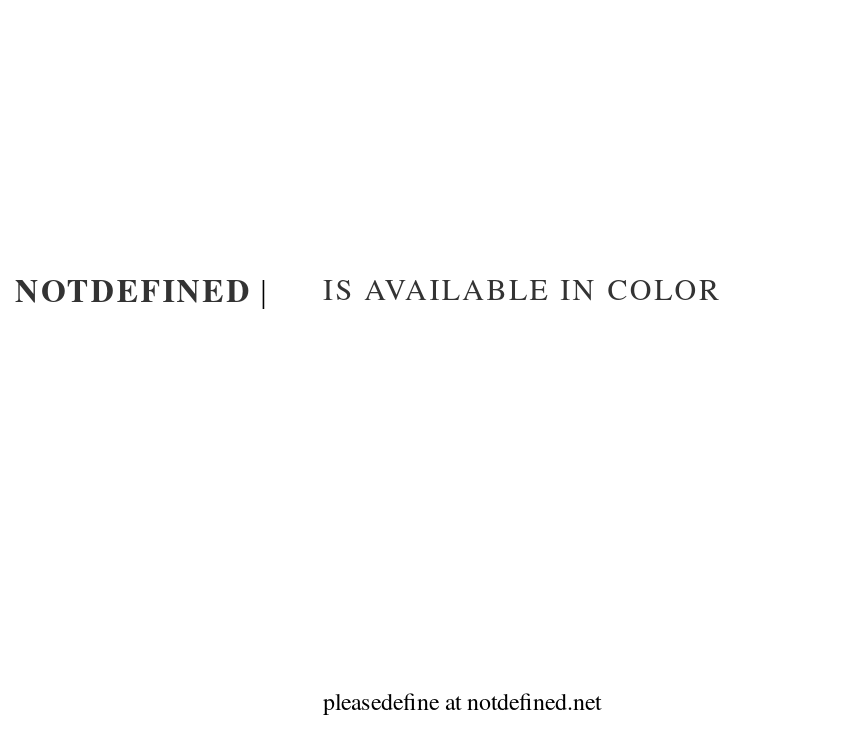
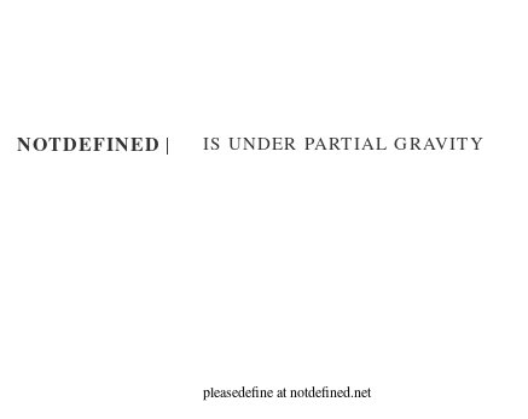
[323,268,721,308] IS AVAILABLE IN COLOR -> [203,130,484,155] IS UNDER PARTIAL GRAVITY

